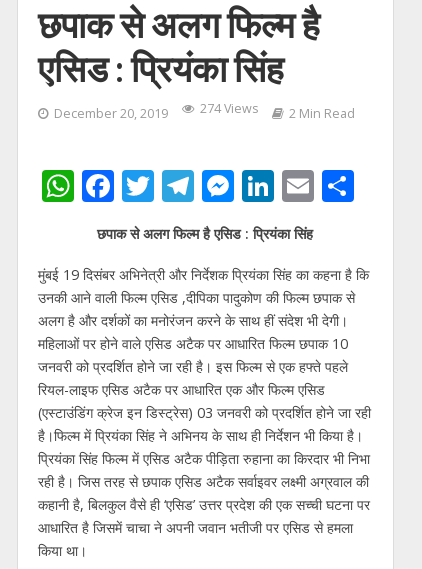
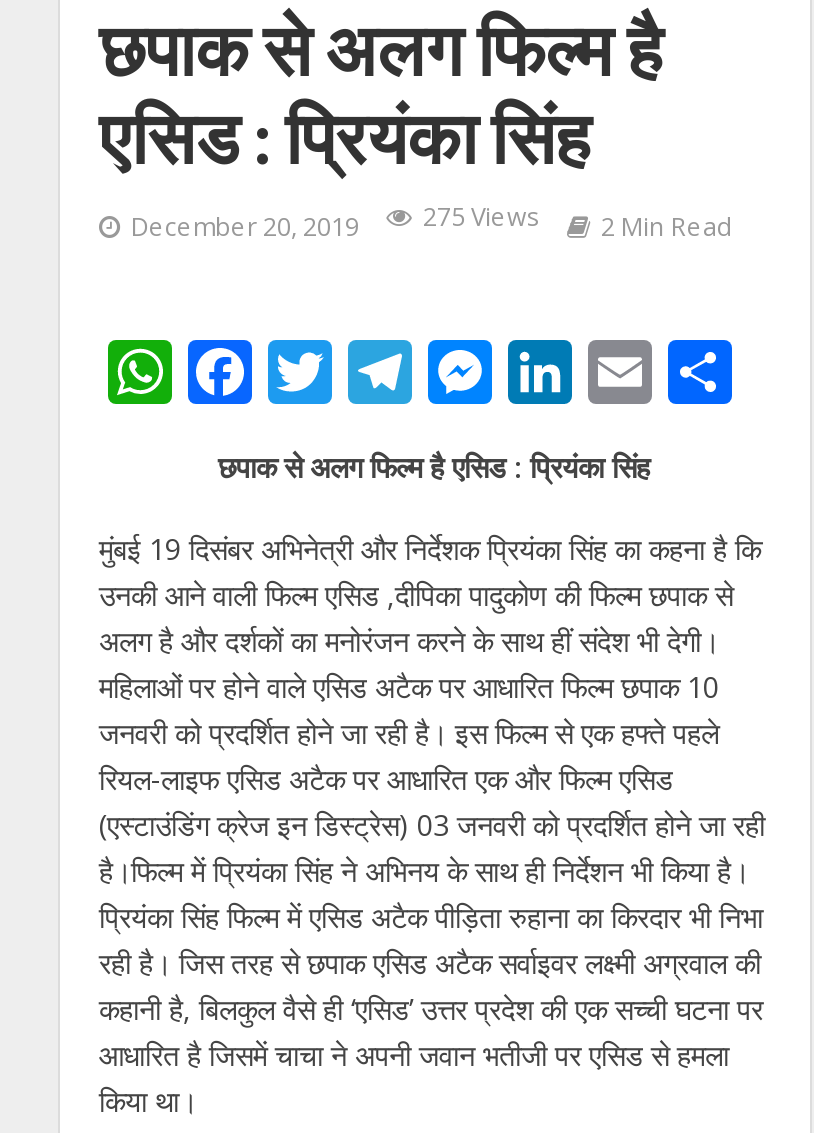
[53,100,354,122] December 20, 2019 274 Views 2 Min Read -> [131,200,733,244] December 20, 2019 275 Views 2 Min Read

